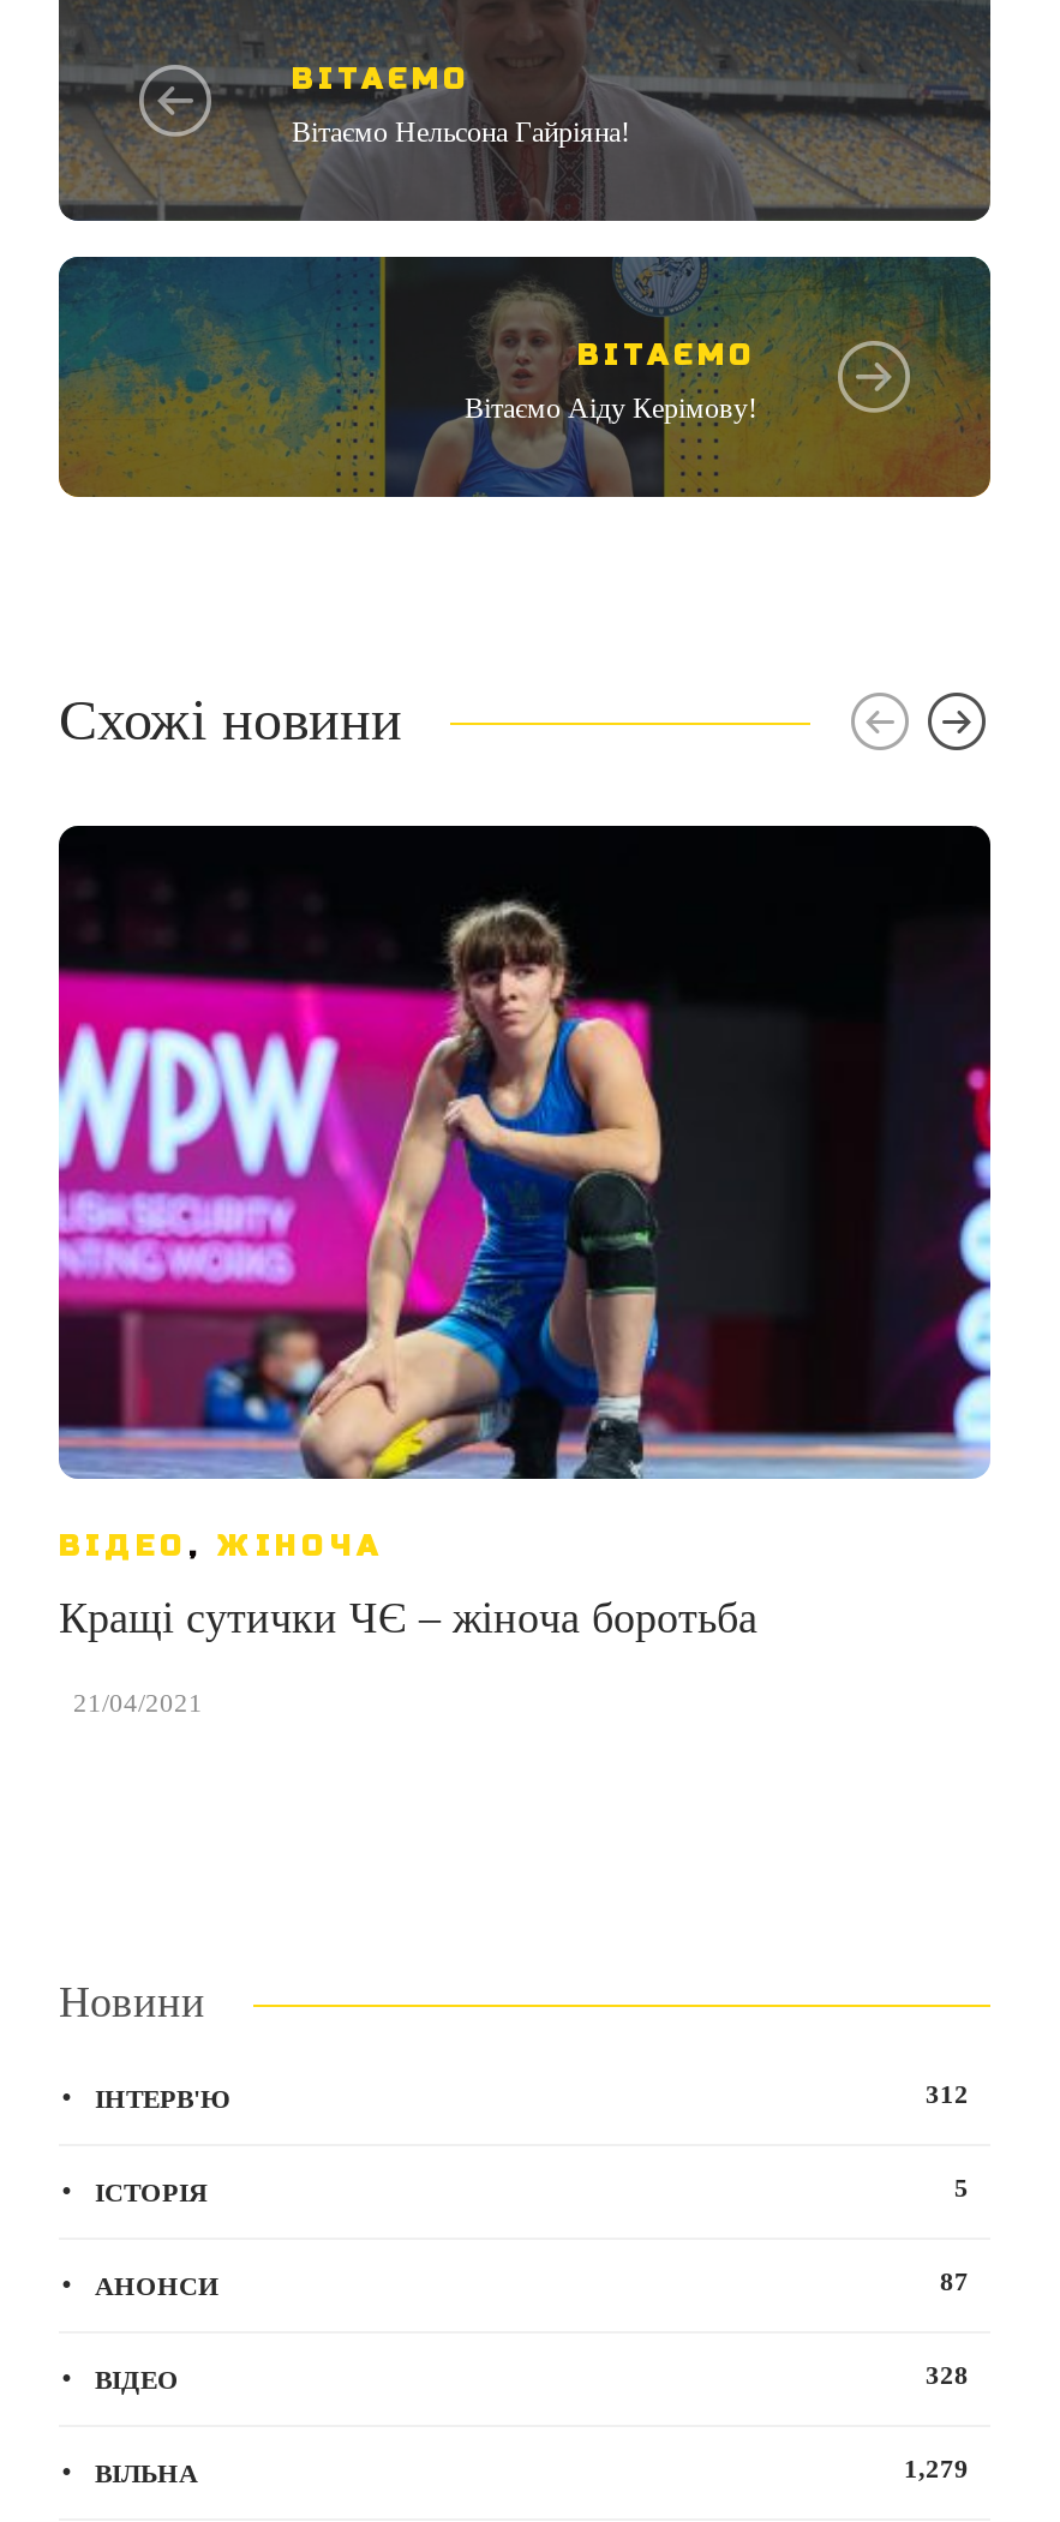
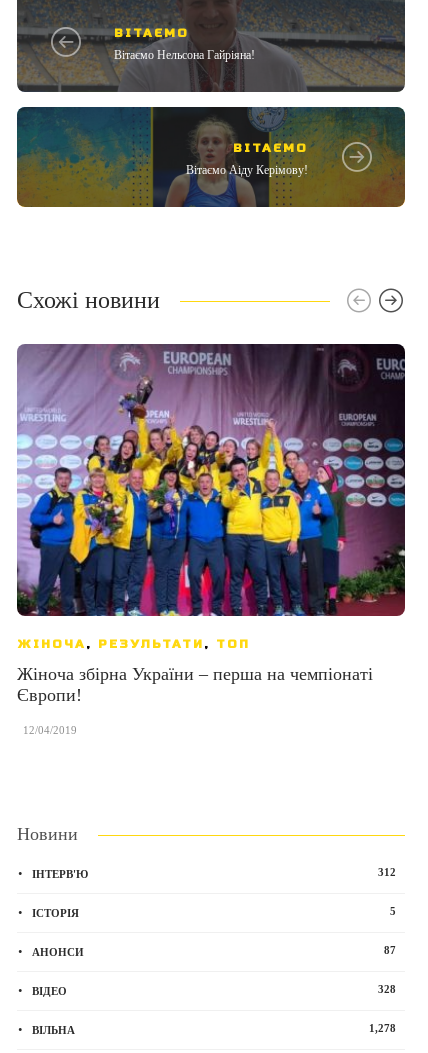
[56,823,993,1563] [image] | ВІДЕО, ЖІНОЧА -> [16,343,406,651] [image] | ЖІНОЧА, РЕЗУЛЬТАТИ, ТОП
[59,1594,757,1642] Кращі сутички ЧЄ – жіноча боротьба -> [17,664,373,705] Жіноча збірна України – перша на чемпіонаті | Європи!
[59,1688,203,1717] , 21/04/2021 -> [17,724,77,736] , 12/04/2019
[904,2454,969,2482] 1,279 -> [369,1022,396,1034] 1,278

